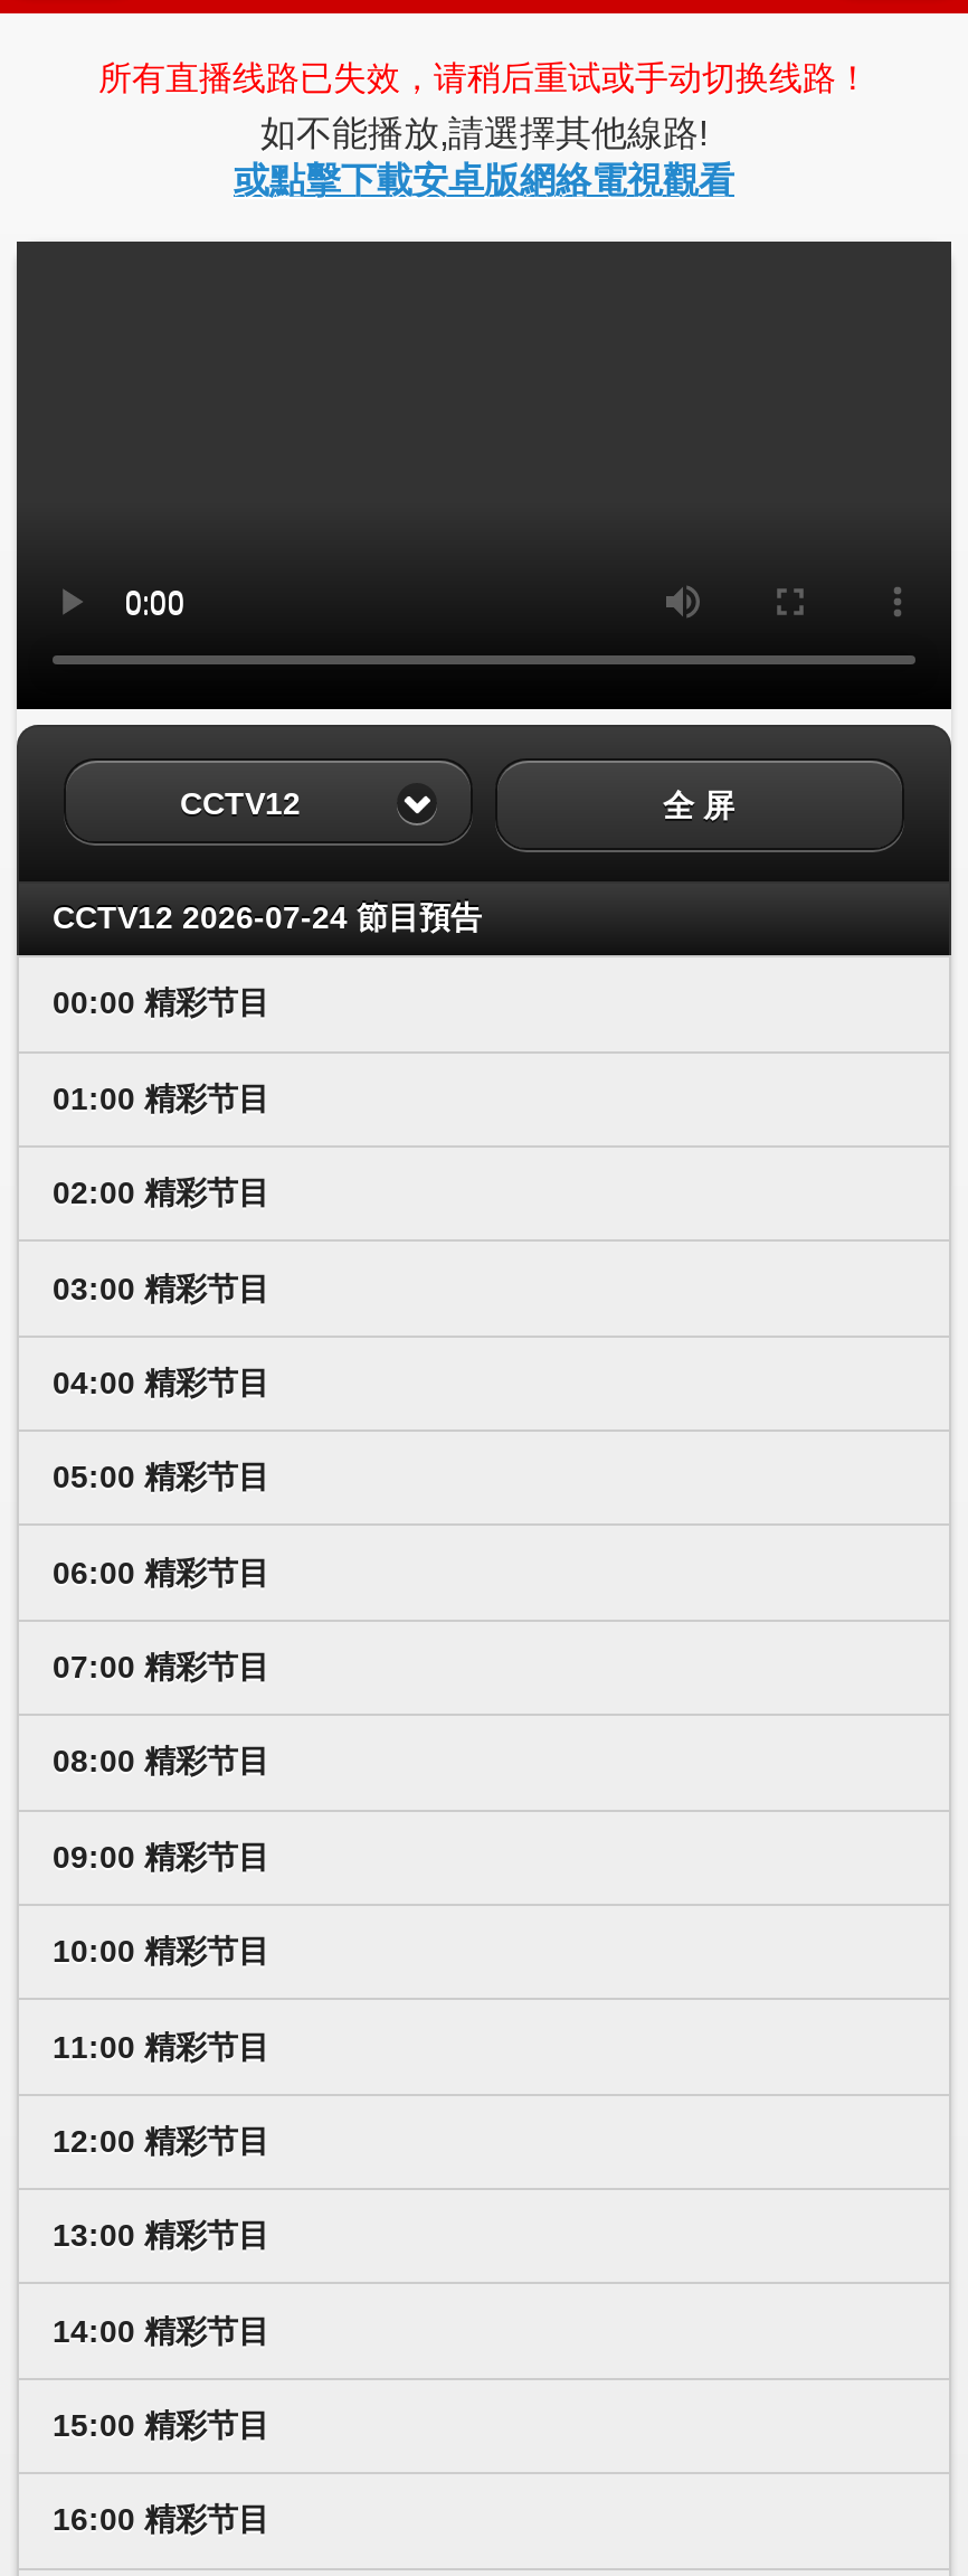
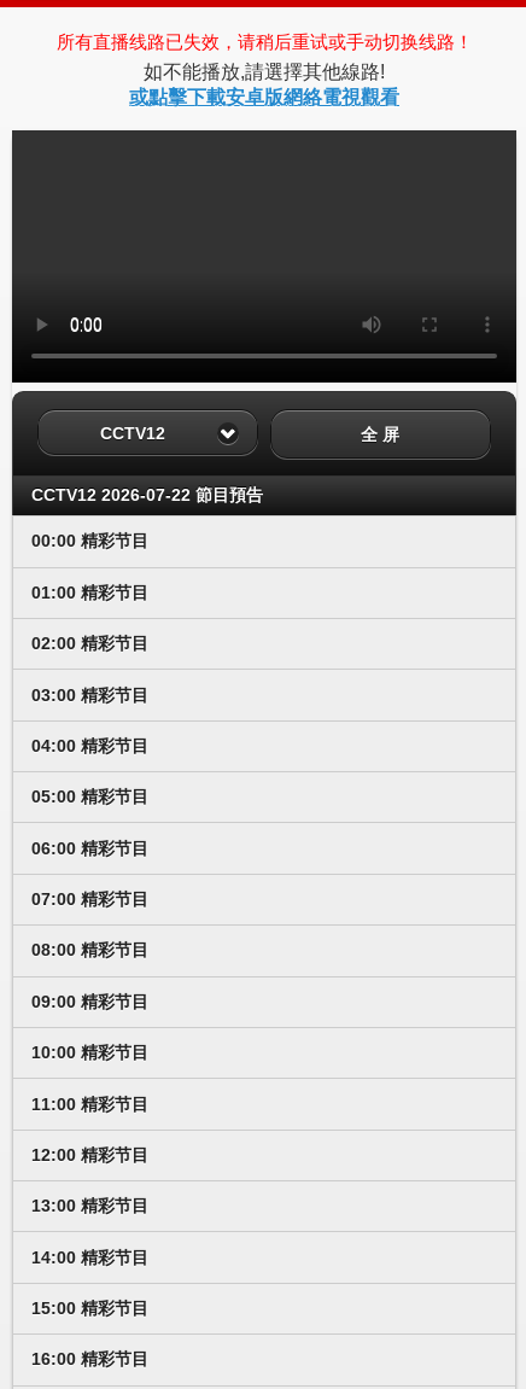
[53,900,482,936] CCTV12 2026-07-24 節目預告 -> [31,485,263,505] CCTV12 2026-07-22 節目預告

